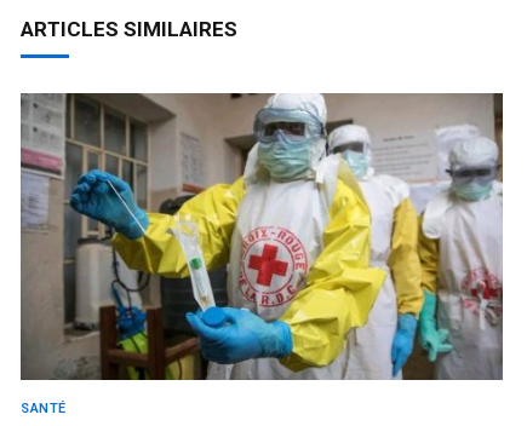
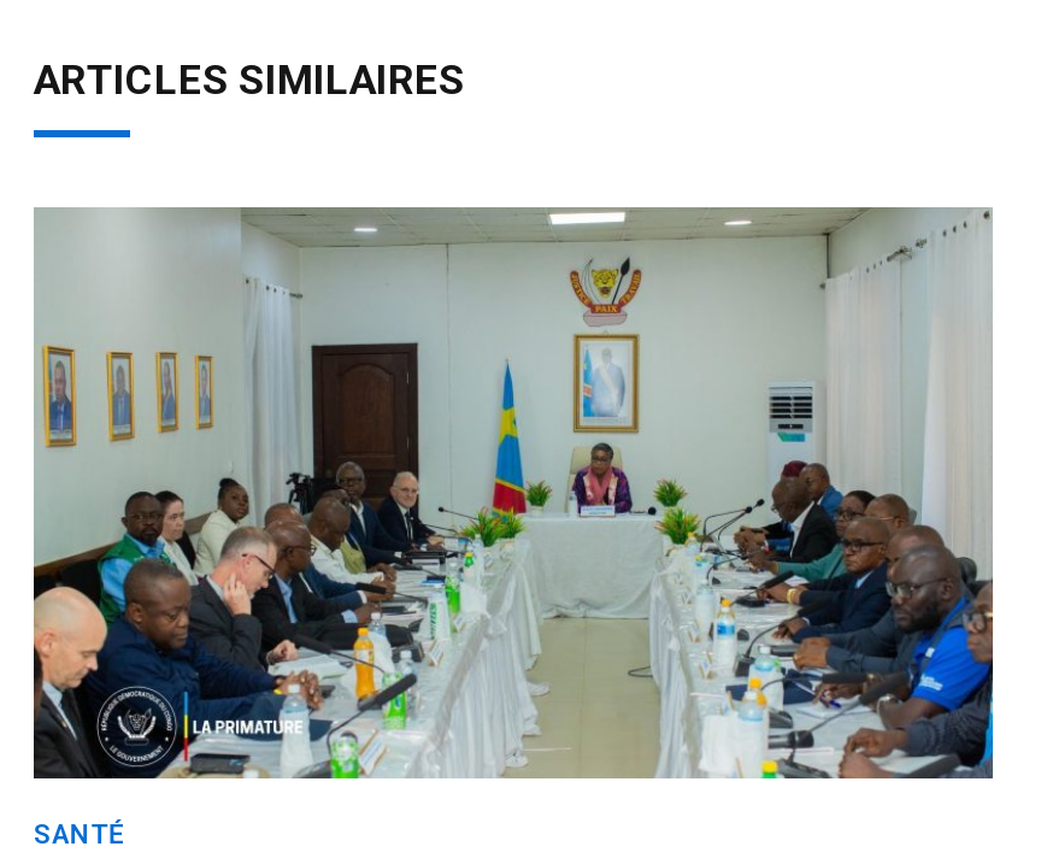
[19,93,504,381] [image] -> [31,207,995,781] [image]

